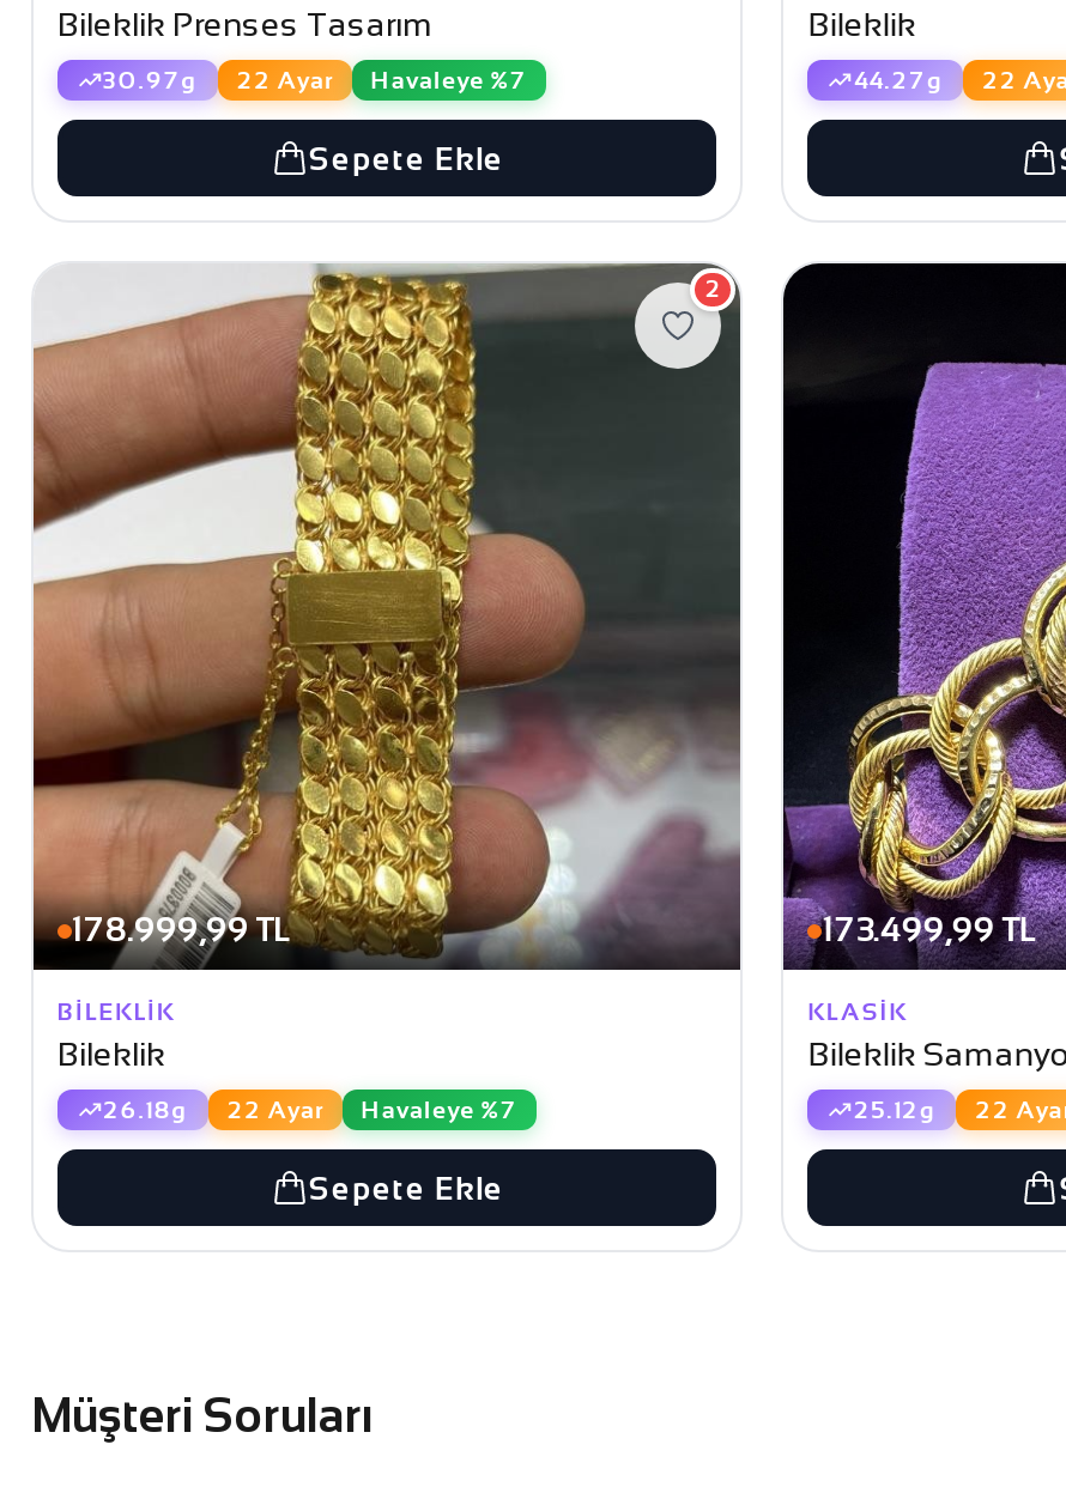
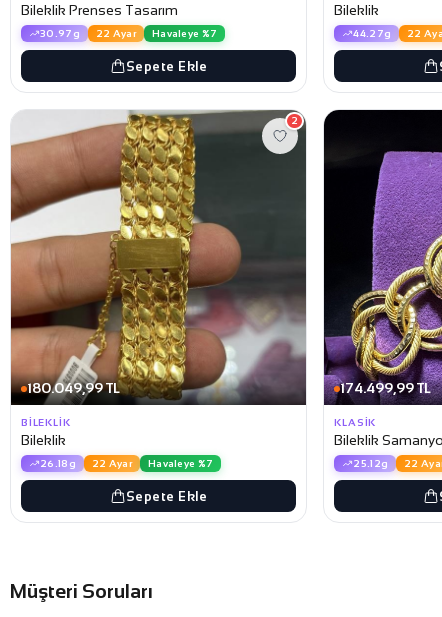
[72,911,290,949] 178.999,99 TL -> [27,380,120,396] 180.049,99 TL
[823,911,1036,949] 173.499,99 TL -> [340,380,431,396] 174.499,99 TL

